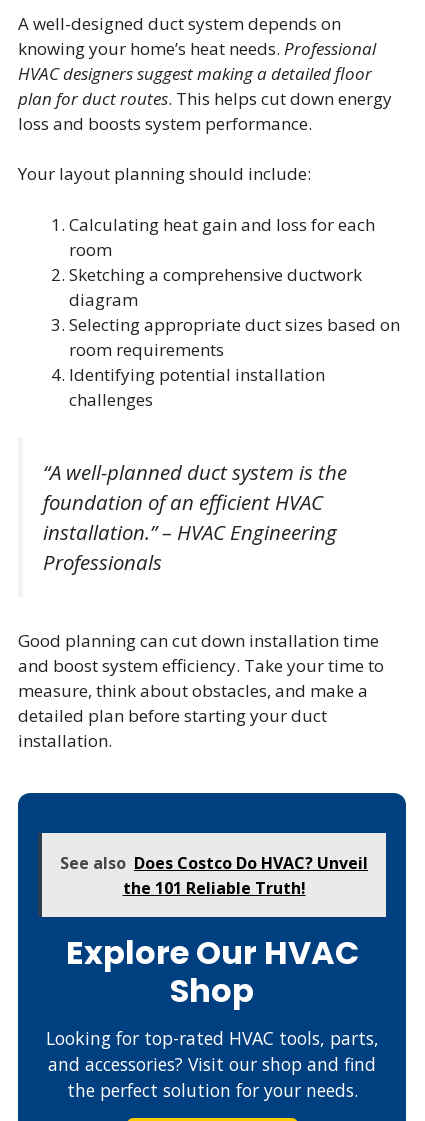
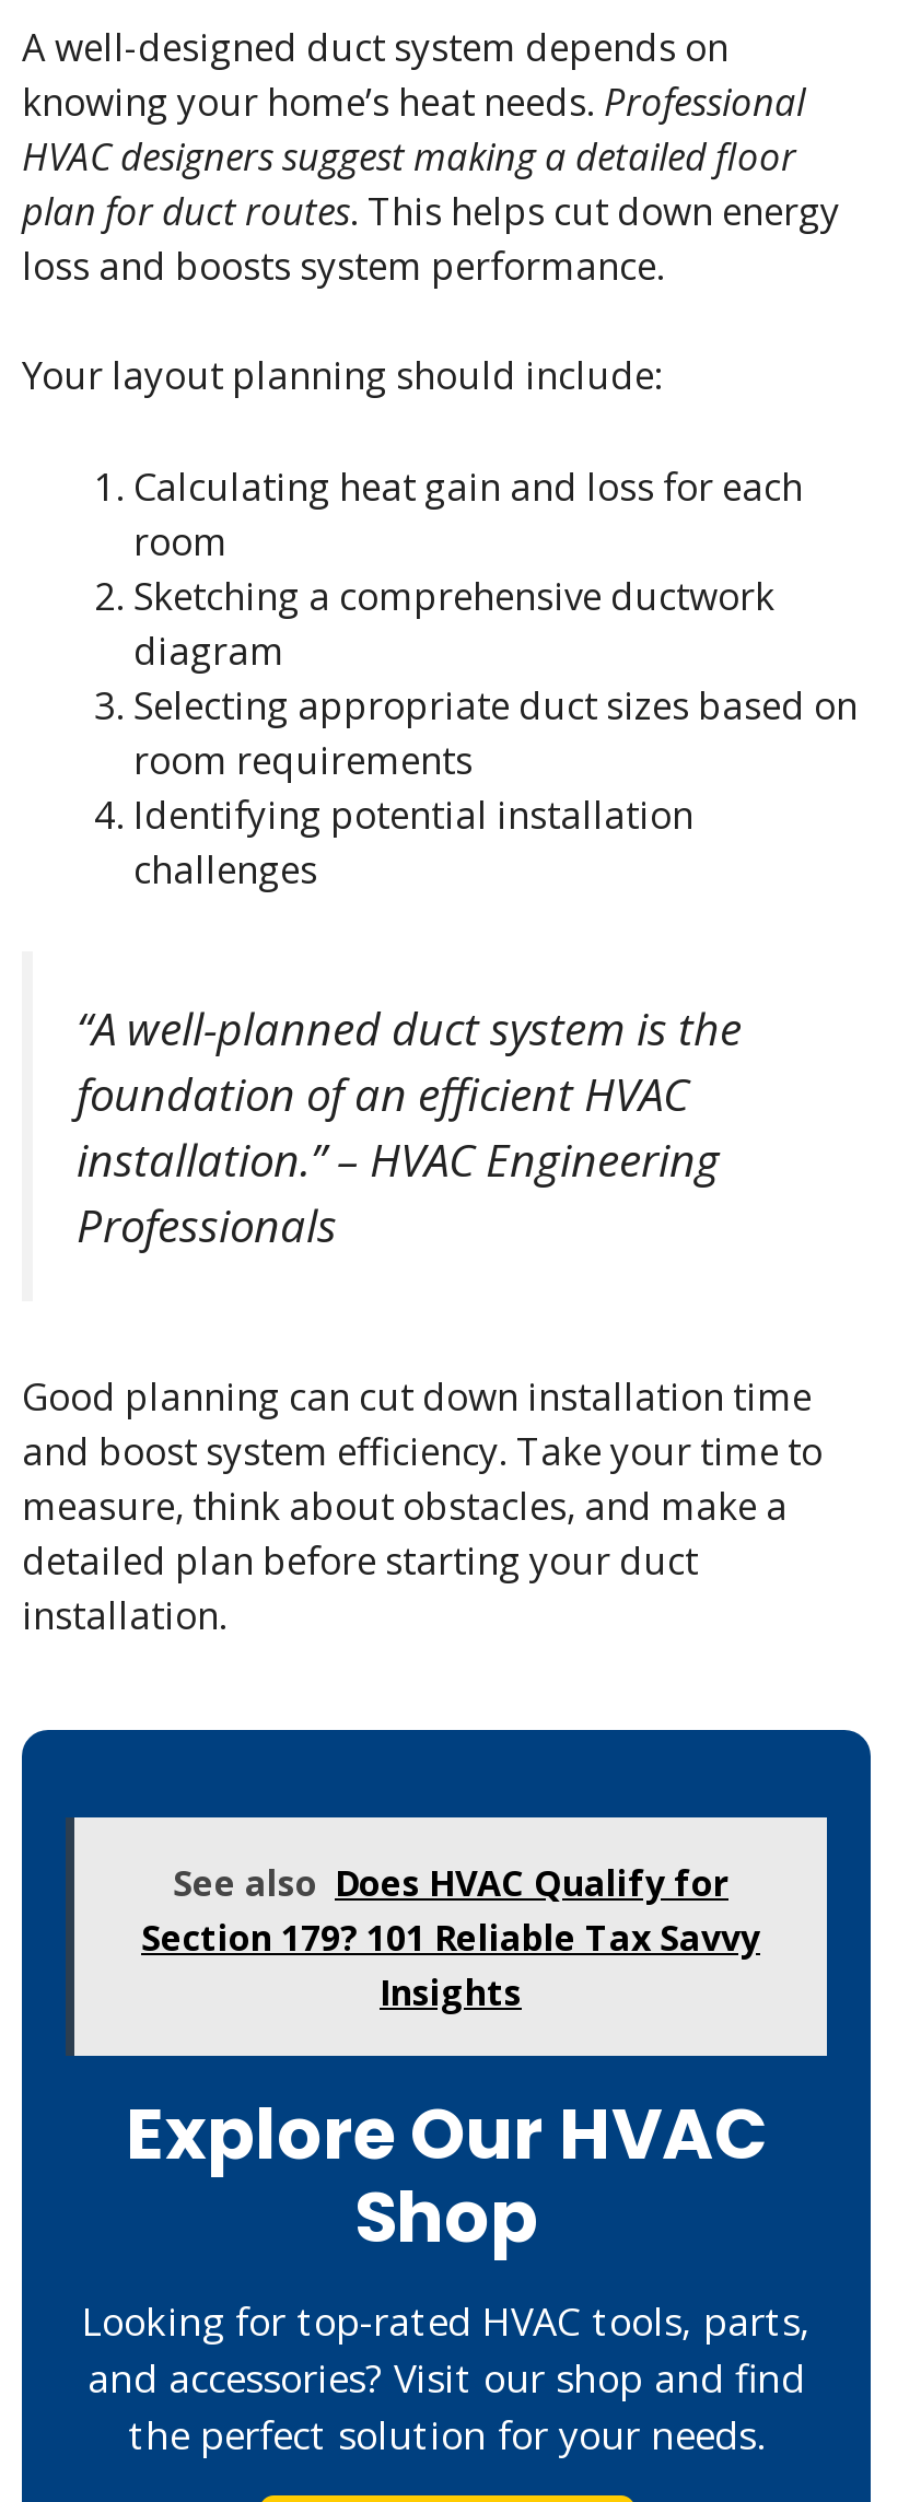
[60,852,368,899] See also Does Costco Do HVAC? Unveil | the 101 Reliable Truth! -> [141,1859,760,2016] See also Does HVAC Qualify for | Section 179? 101 Reliable Tax Savvy | Insights

